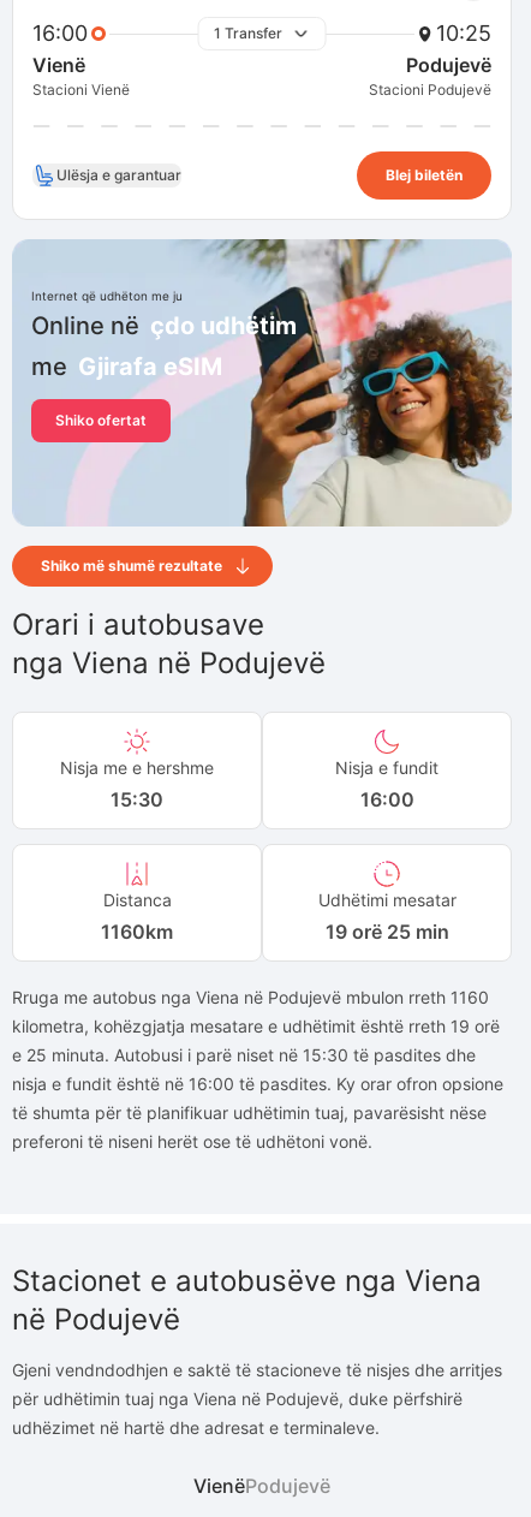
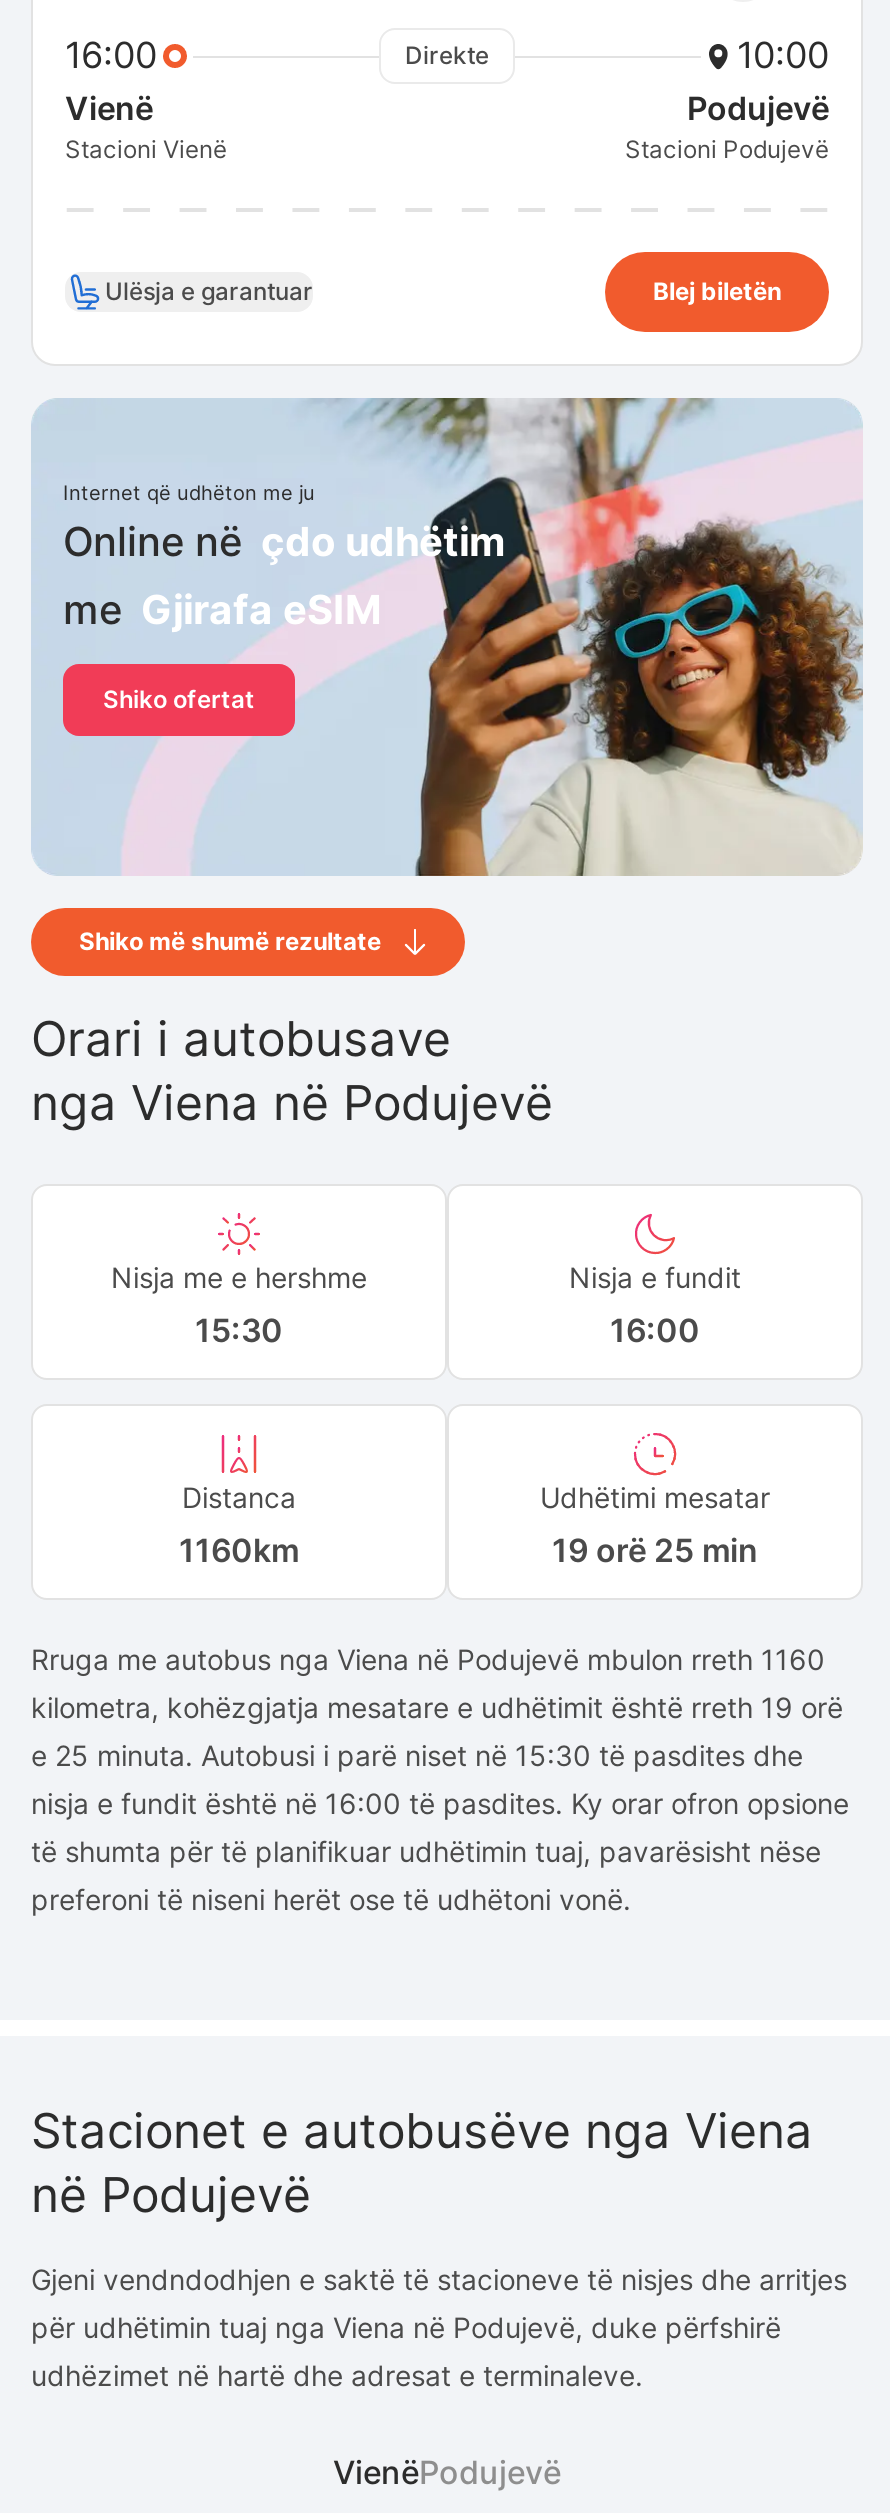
[213,21,491,46] 1 Transfer | 10:25 -> [405,35,829,77] Direkte | 10:00

